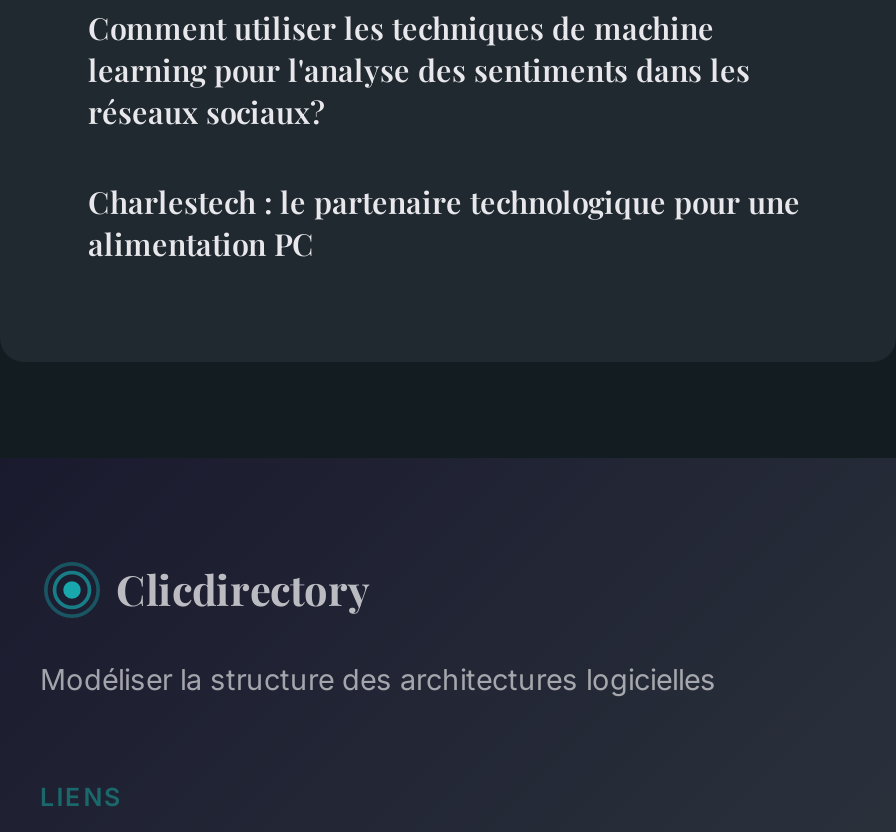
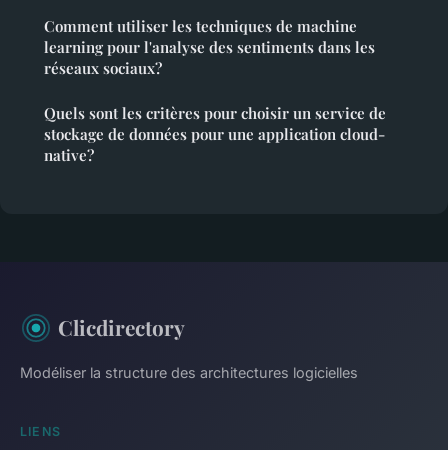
[88,182,800,264] Charlestech : le partenaire technologique pour une | alimentation PC -> [44,103,386,165] Quels sont les critères pour choisir un service de | stockage de données pour une application cloud- | native?

